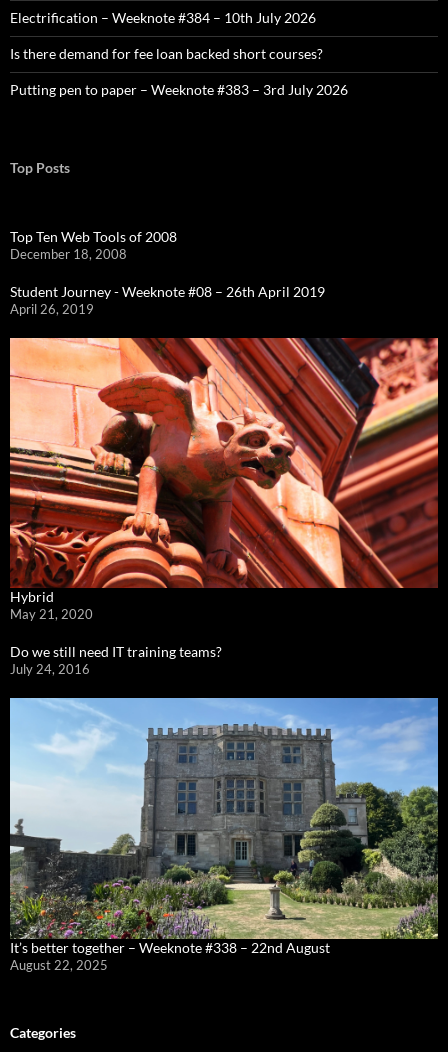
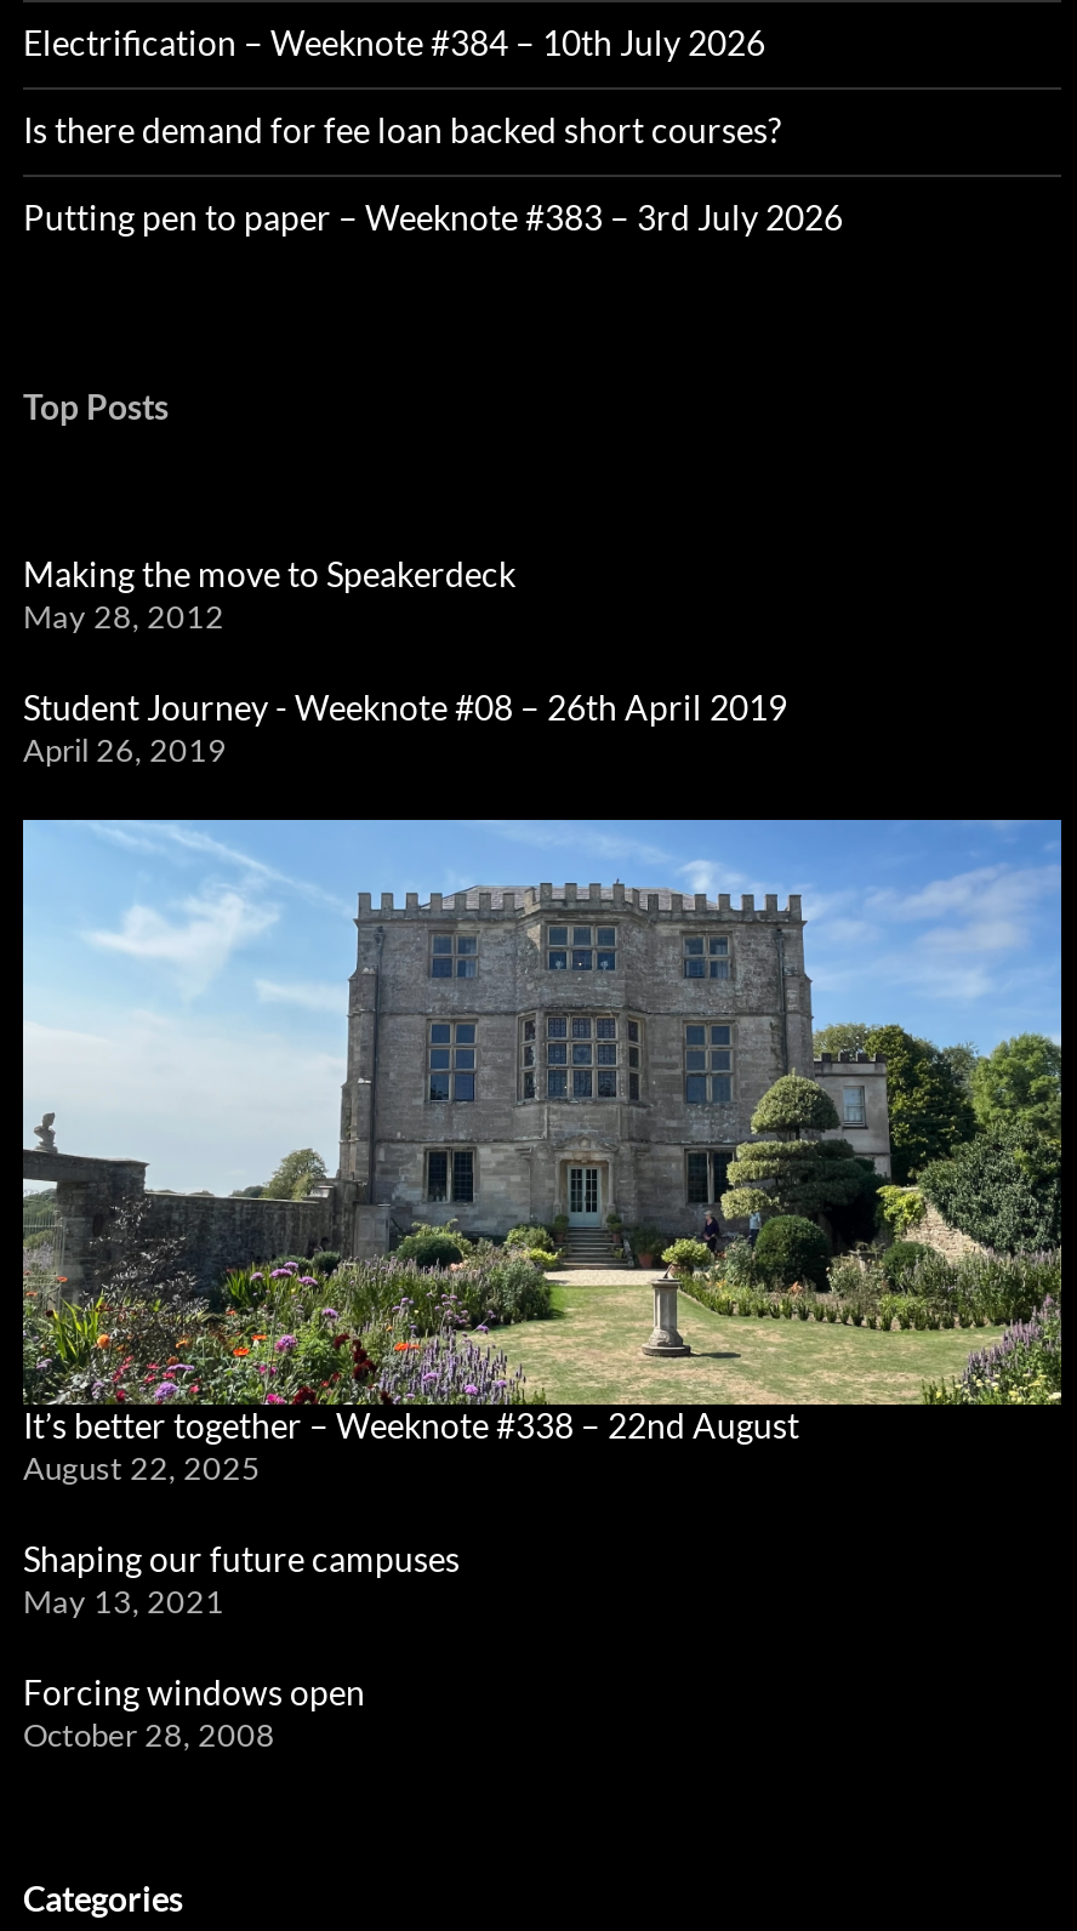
[10,228,177,262] Top Ten Web Tools of 2008 | December 18, 2008 -> [23,554,515,636] Making the move to Speakerdeck | May 28, 2012
[9,337,439,677] [image] | Hybrid | May 21, 2020 | Do we still need IT training teams? | July 24, 2016 -> none
moved [8,698,440,973] -> [18,820,1066,1487]: [image] | It’s better together – Weeknote #338 – 22nd August | August 22, 2025
none -> [23,1538,460,1754] Shaping our future campuses | May 13, 2021 | Forcing windows open | October 28, 2008

